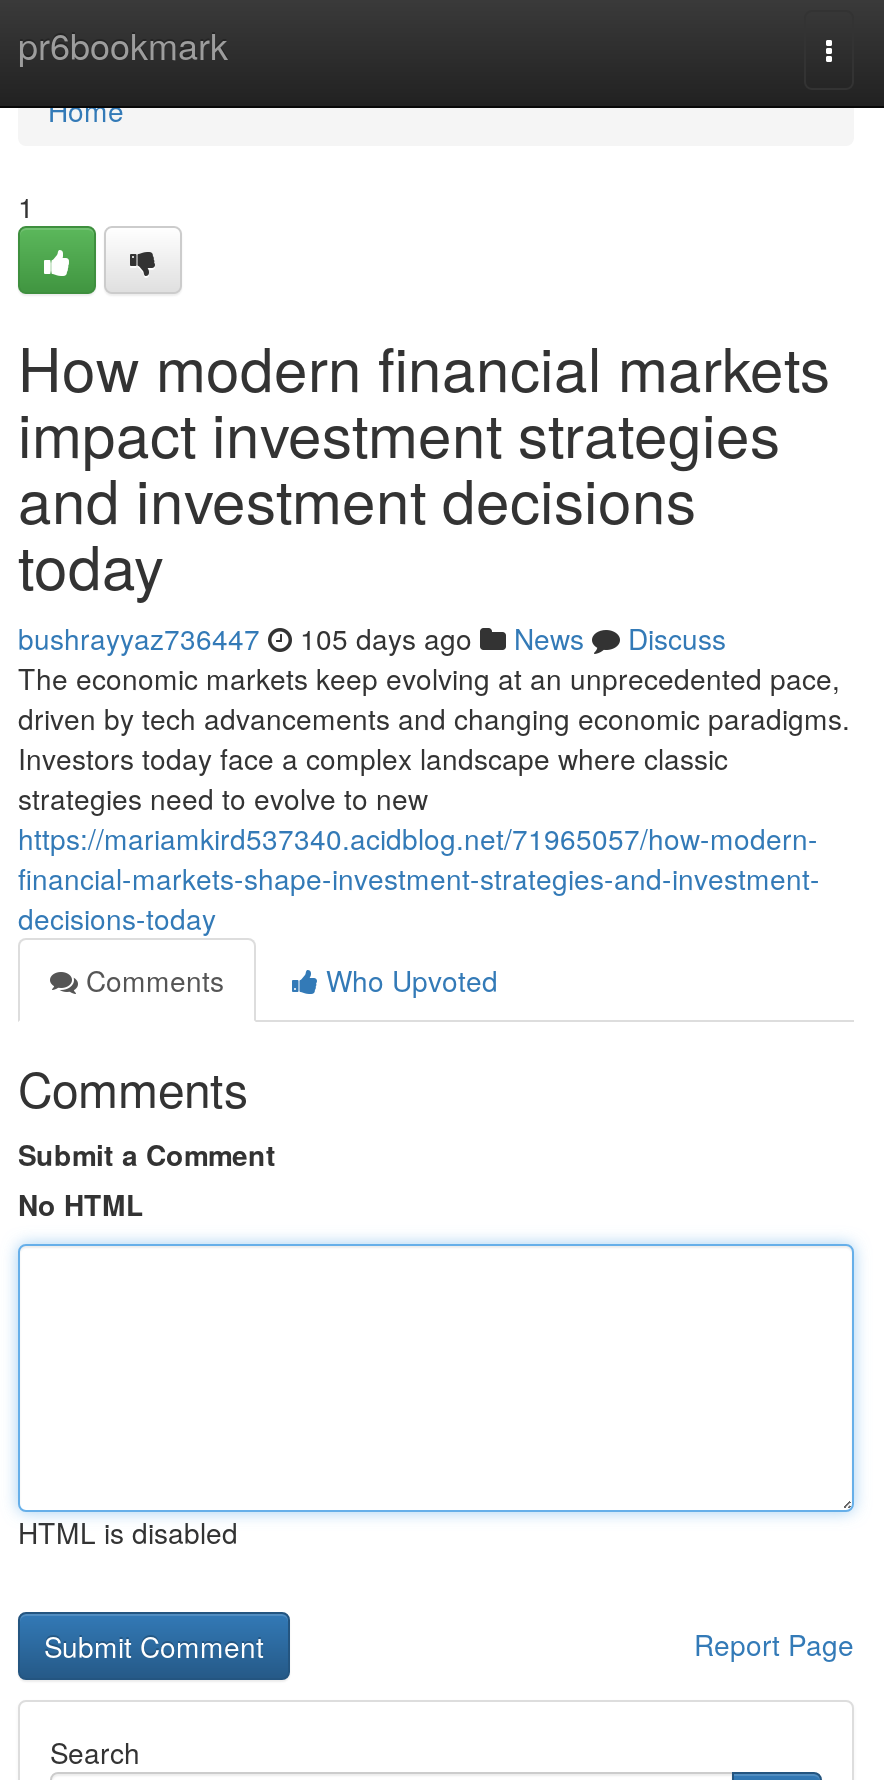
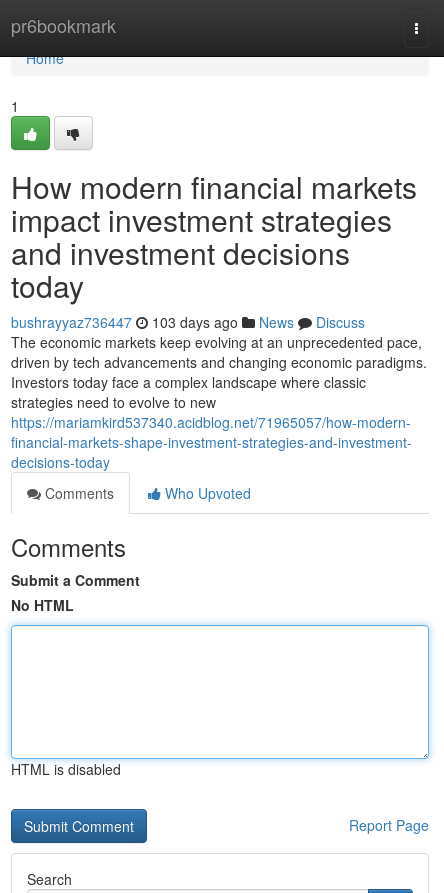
[18,618,726,658] bushrayyaz736447 105 days ago News Discuss -> [11,312,365,332] bushrayyaz736447 103 days ago News Discuss

